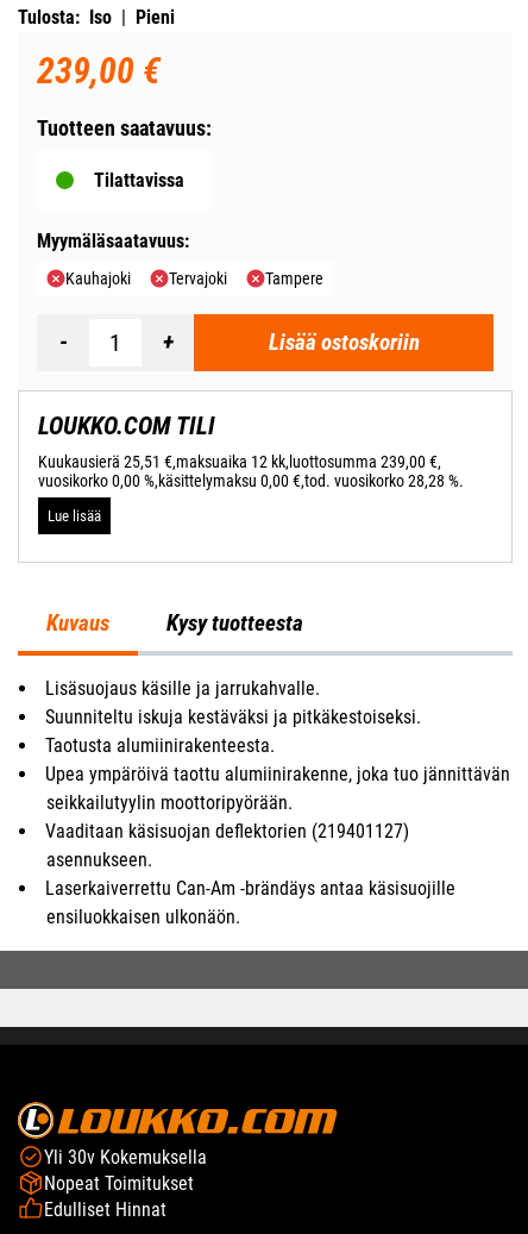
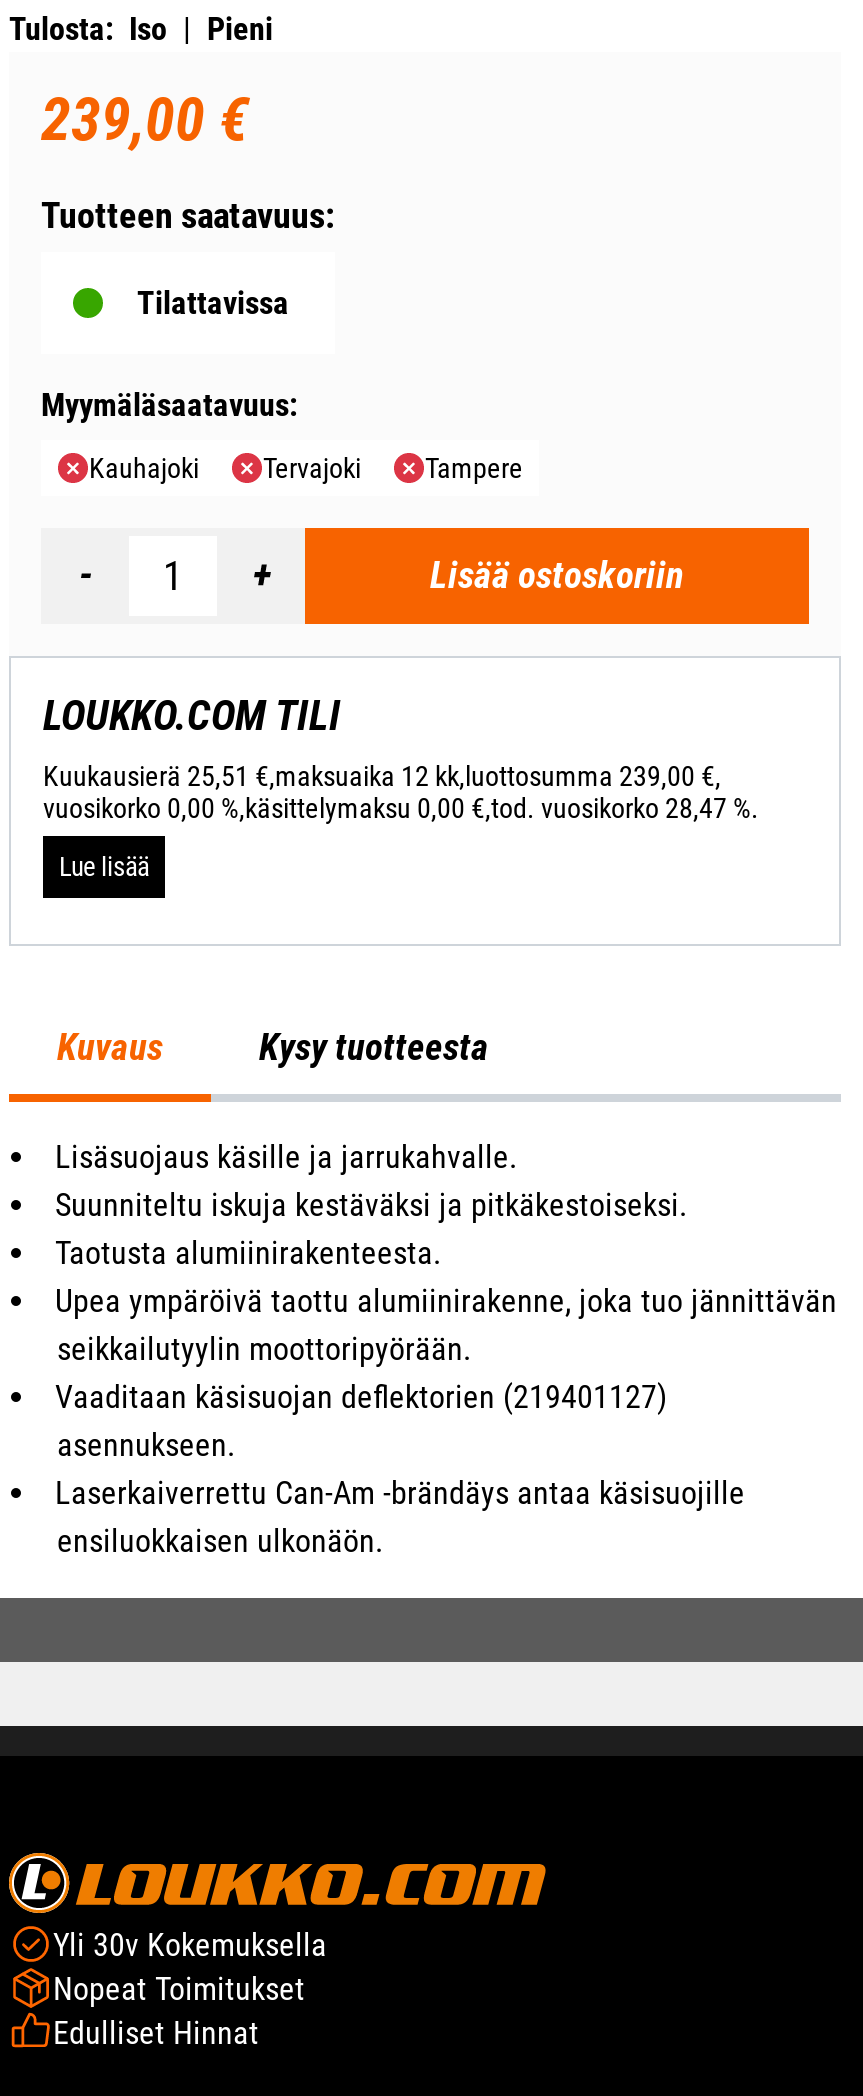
[38,471,464,490] vuosikorko 0,00 %,käsittelymaksu 0,00 €,tod. vuosikorko 28,28 %. -> [43,791,759,823] vuosikorko 0,00 %,käsittelymaksu 0,00 €,tod. vuosikorko 28,47 %.

